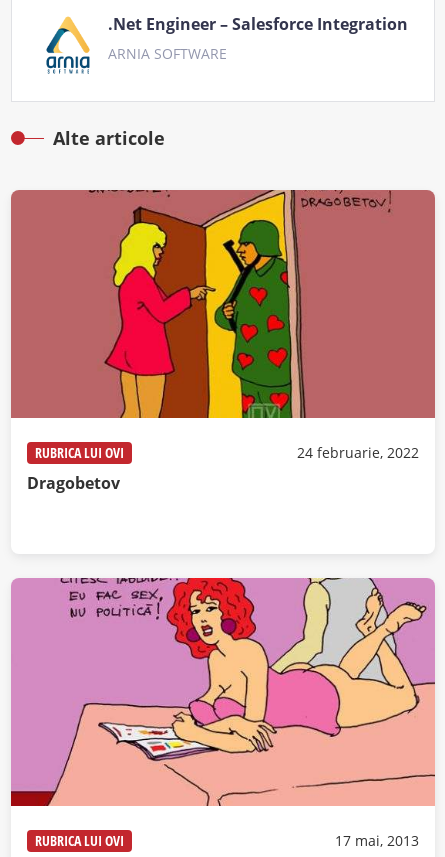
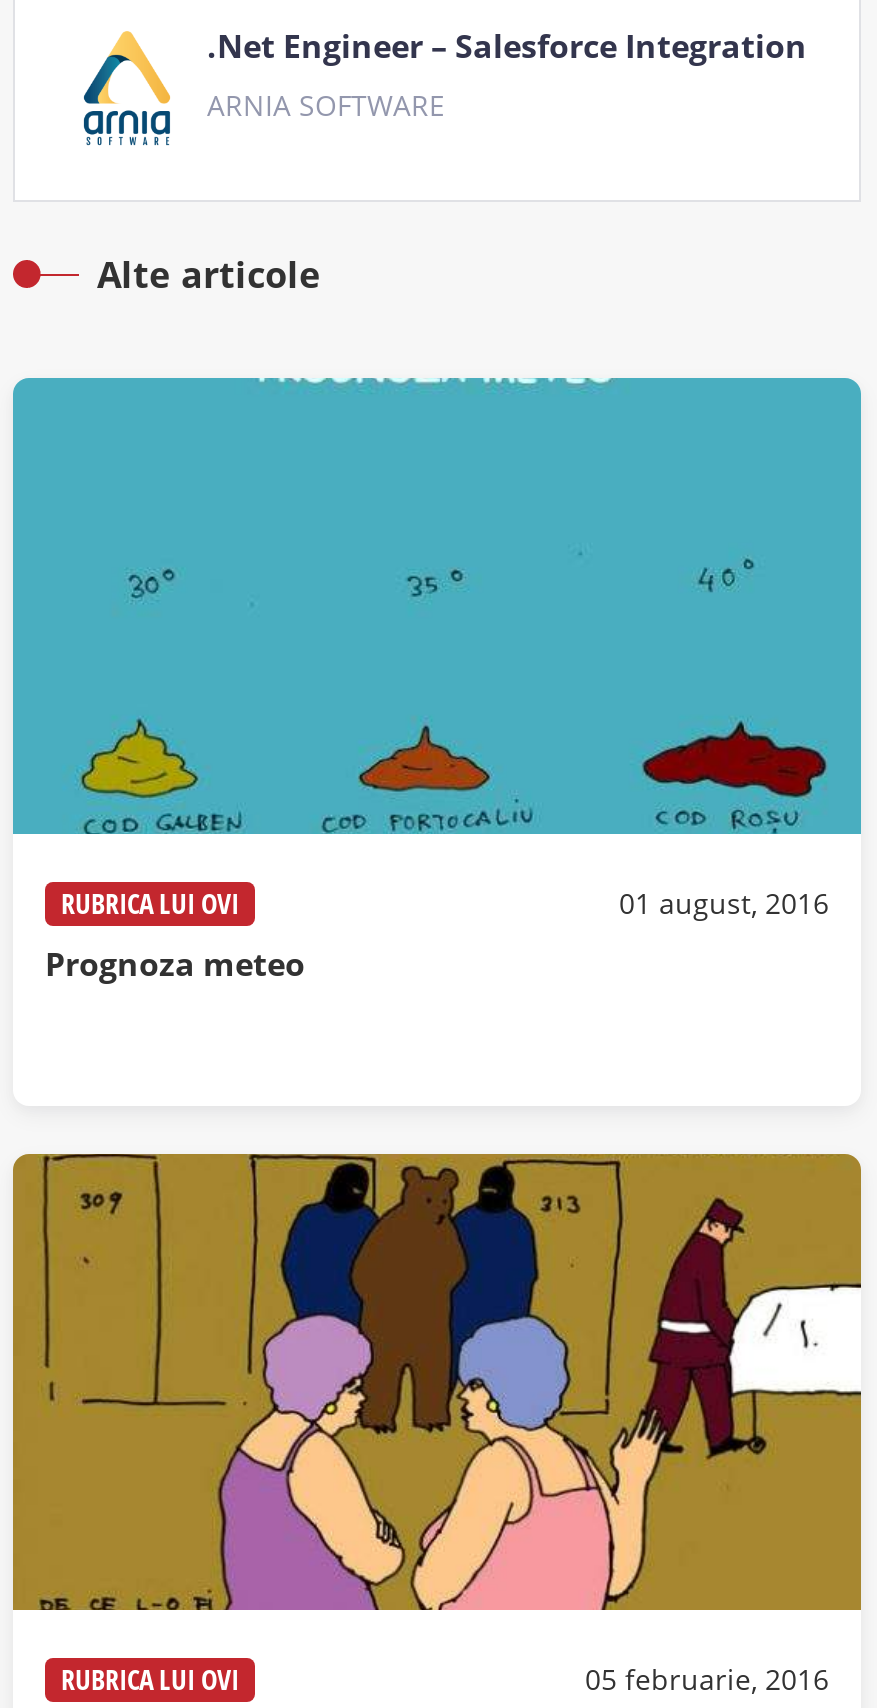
[10,189,436,462] [image] | 24 februarie, 2022 -> [11,376,863,922] [image] | 01 august, 2016
[27,472,120,494] Dragobetov -> [45,942,305,986] Prognoza meteo
[10,577,436,850] [image] | 17 mai, 2013 -> [11,1152,863,1698] [image] | 05 februarie, 2016

